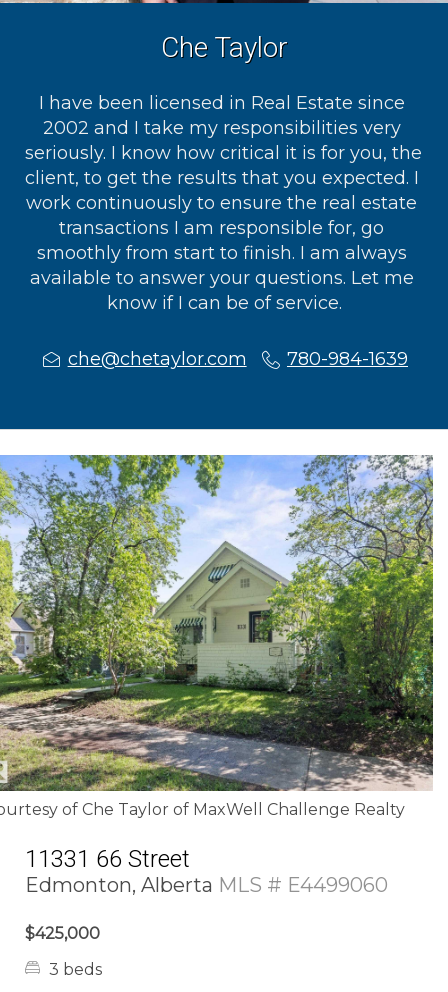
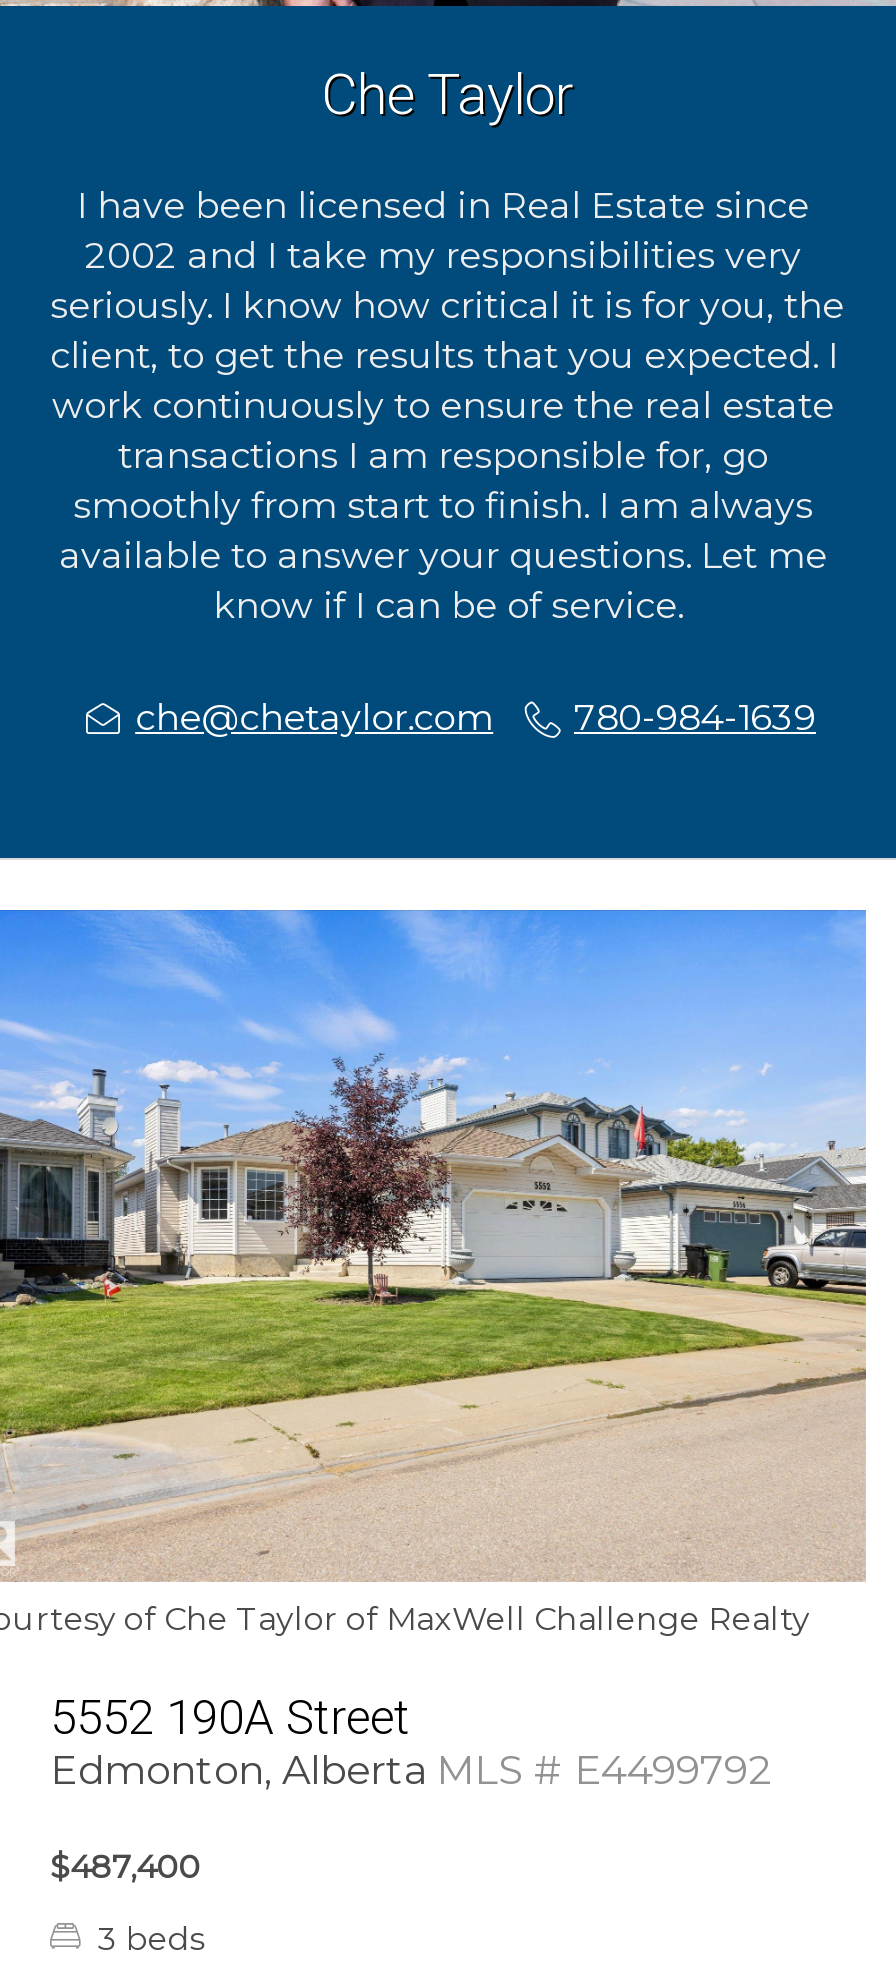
[3,454,434,792] [image] -> [6,908,868,1582] [image]
[25,845,190,873] 11331 66 Street -> [50,1690,410,1746] 5552 190A Street
[25,873,388,897] Edmonton, Alberta MLS # E4499060 -> [50,1746,772,1794] Edmonton, Alberta MLS # E4499792
[25,924,100,943] $425,000 -> [50,1848,200,1886] $487,400

